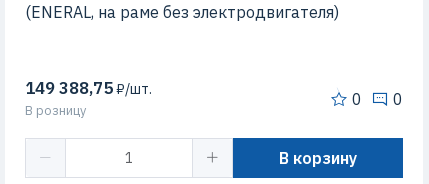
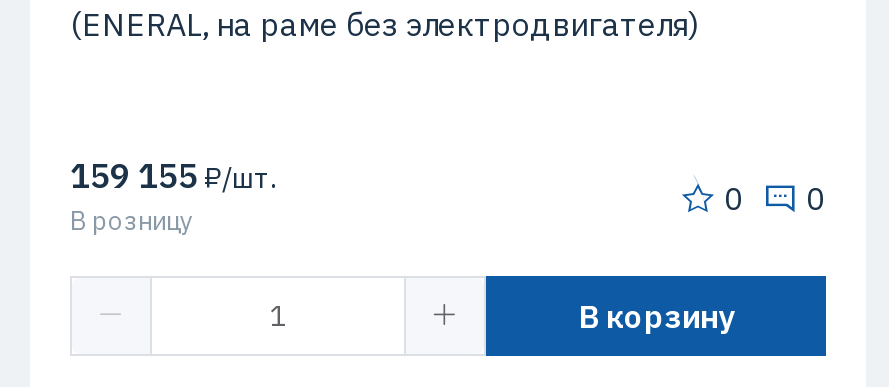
[25,77,152,99] 149 388,75 ₽/шт. -> [70,154,276,198] 159 155 ₽/шт.

